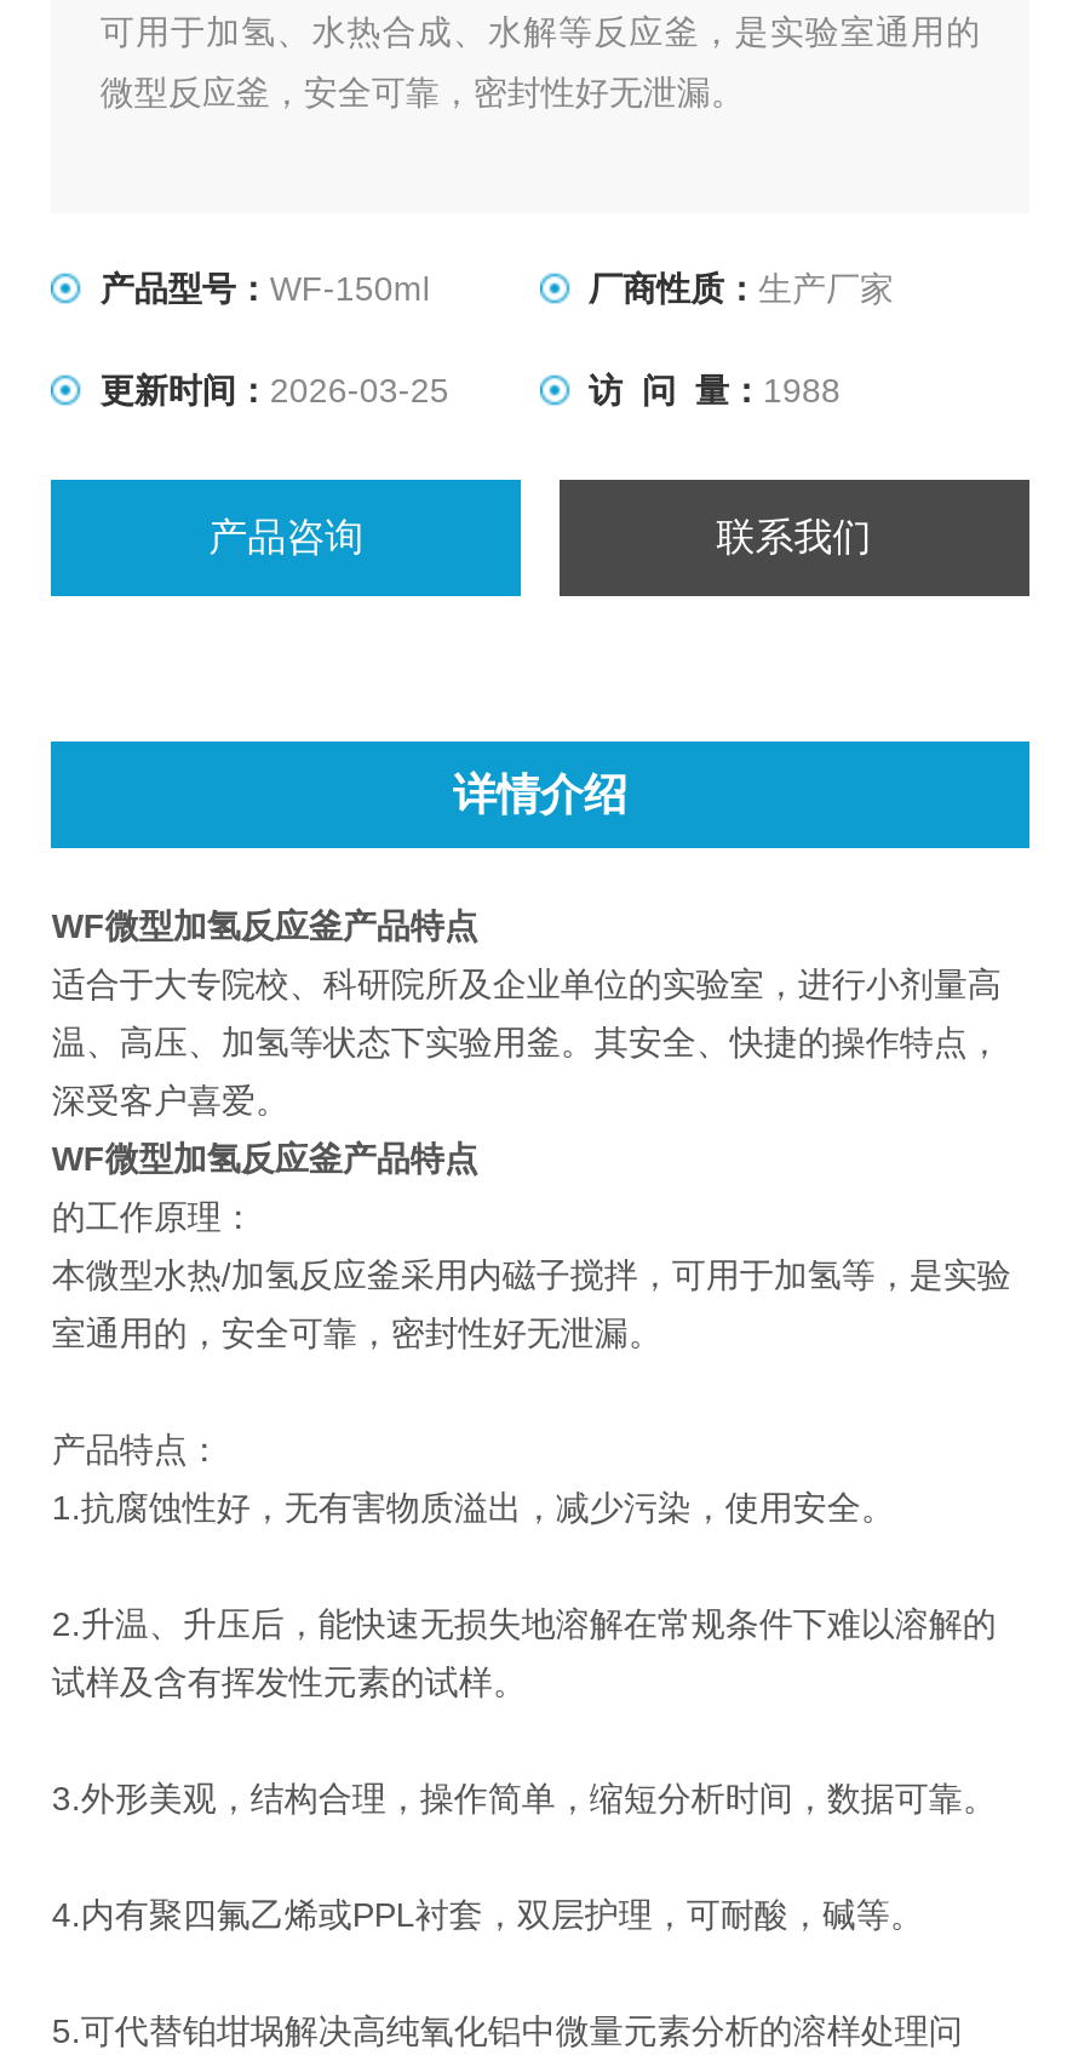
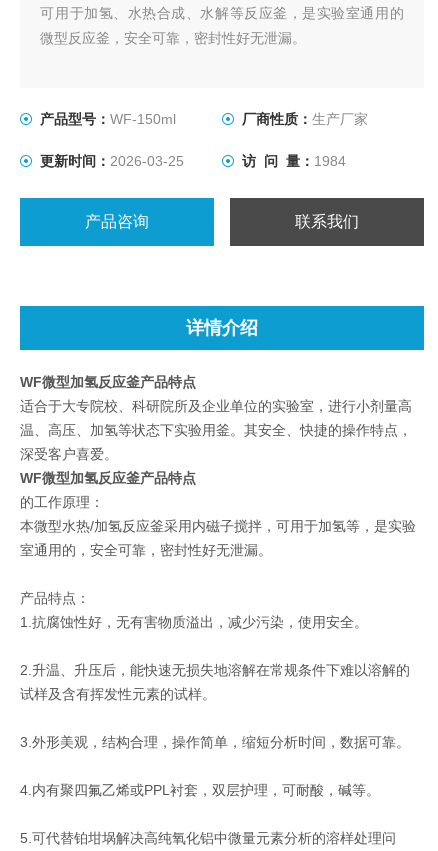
[589,371,841,410] 访 问 量：1988 -> [242,153,346,169] 访 问 量：1984

